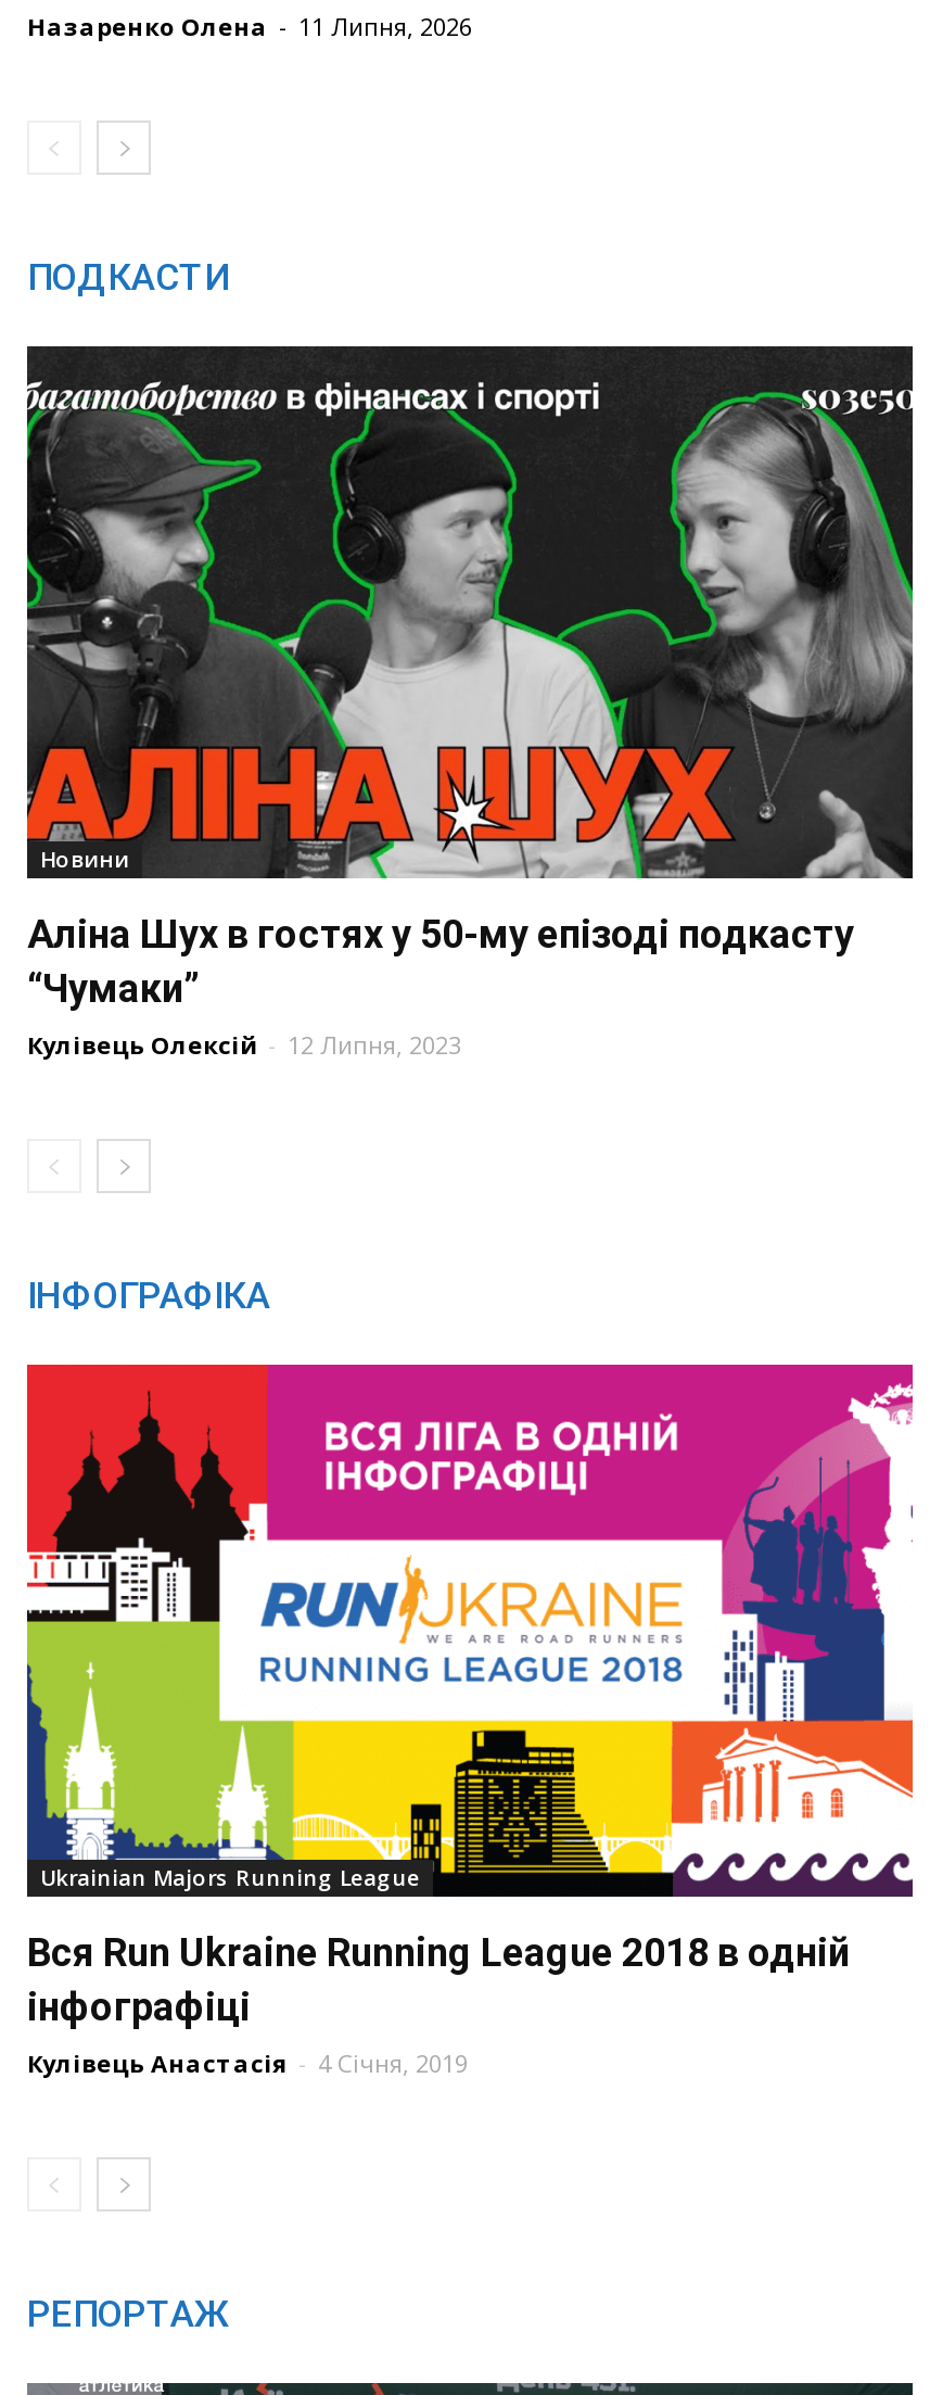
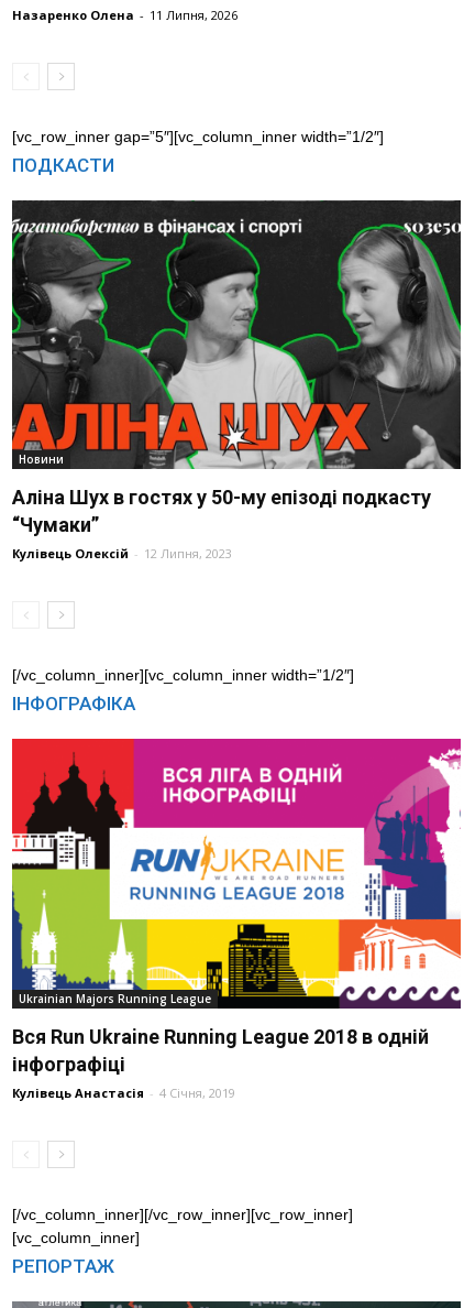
none -> [12,127,384,145] [vc_row_inner gap=”5″][vc_column_inner width=”1/2″]
none -> [12,667,354,684] [/vc_column_inner][vc_column_inner width=”1/2″]
none -> [12,1206,353,1247] [/vc_column_inner][/vc_row_inner][vc_row_inner] | [vc_column_inner]

